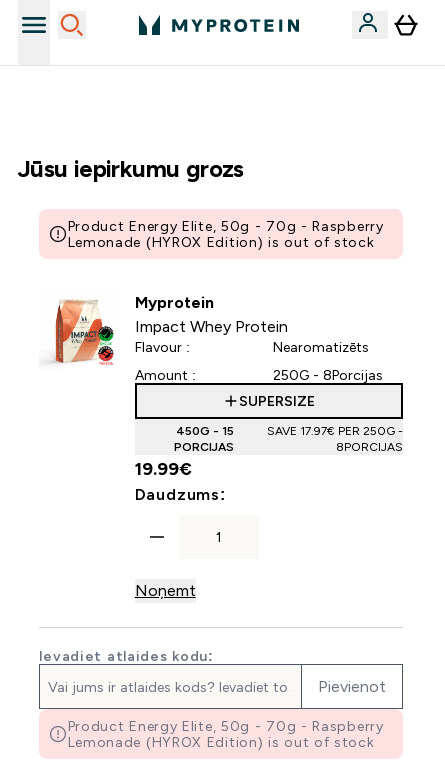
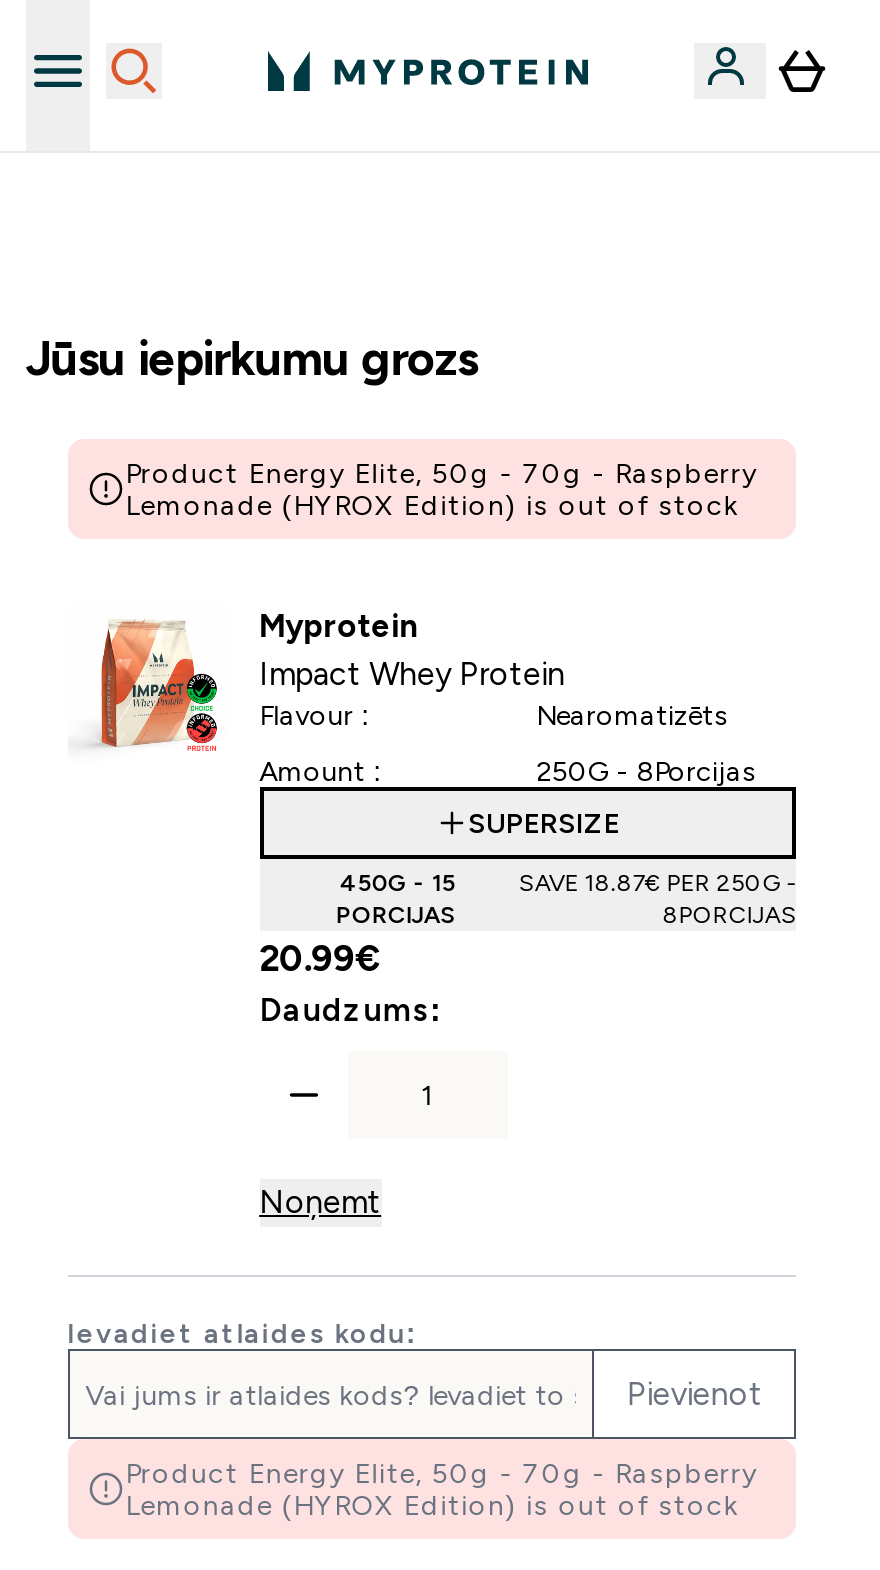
[267,424,403,438] SAVE 17.97€ PER 250G - -> [519,869,797,897] SAVE 18.87€ PER 250G -
[135,459,192,479] 19.99€ -> [259,939,381,979] 20.99€

